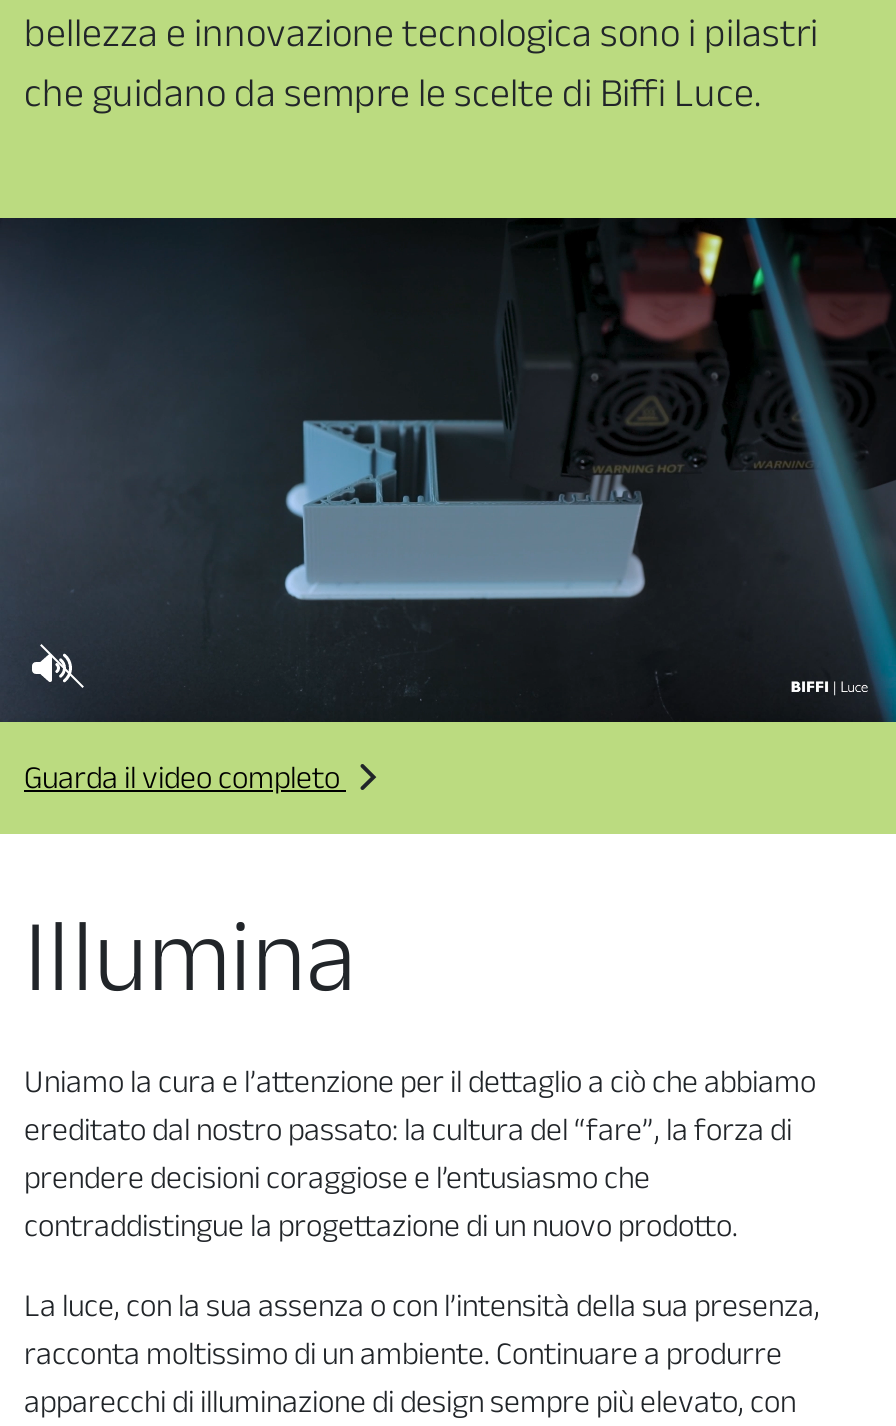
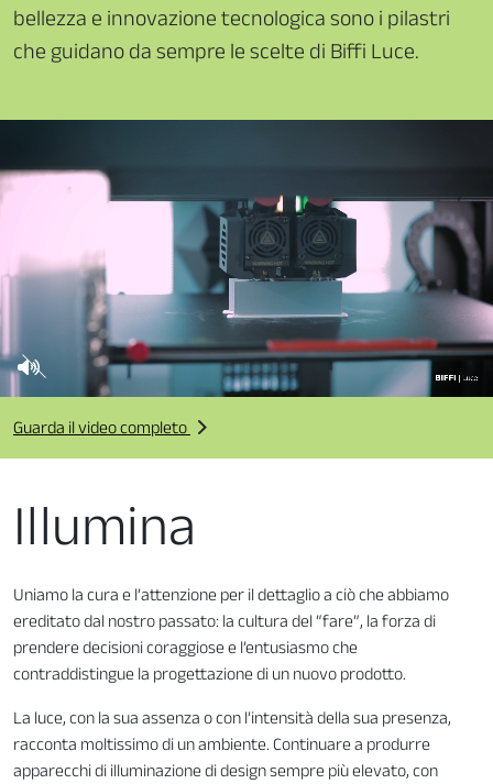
[6,218,890,724] [image] -> [3,120,490,398] [image]

